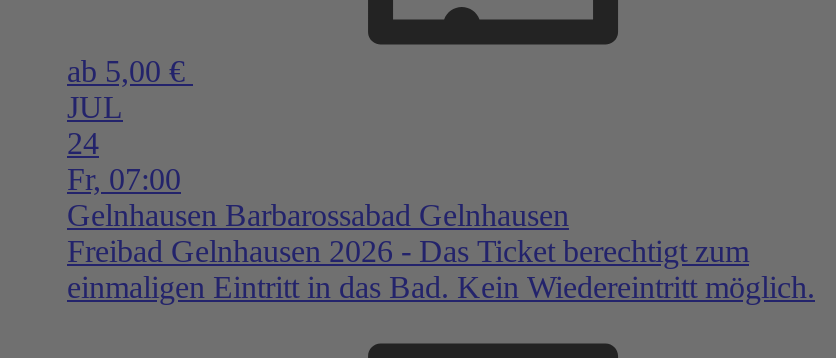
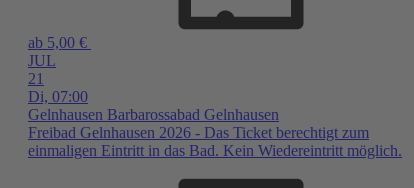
[67,126,181,196] 24 | Fr, 07:00 -> [28,70,88,105] 21 | Di, 07:00

